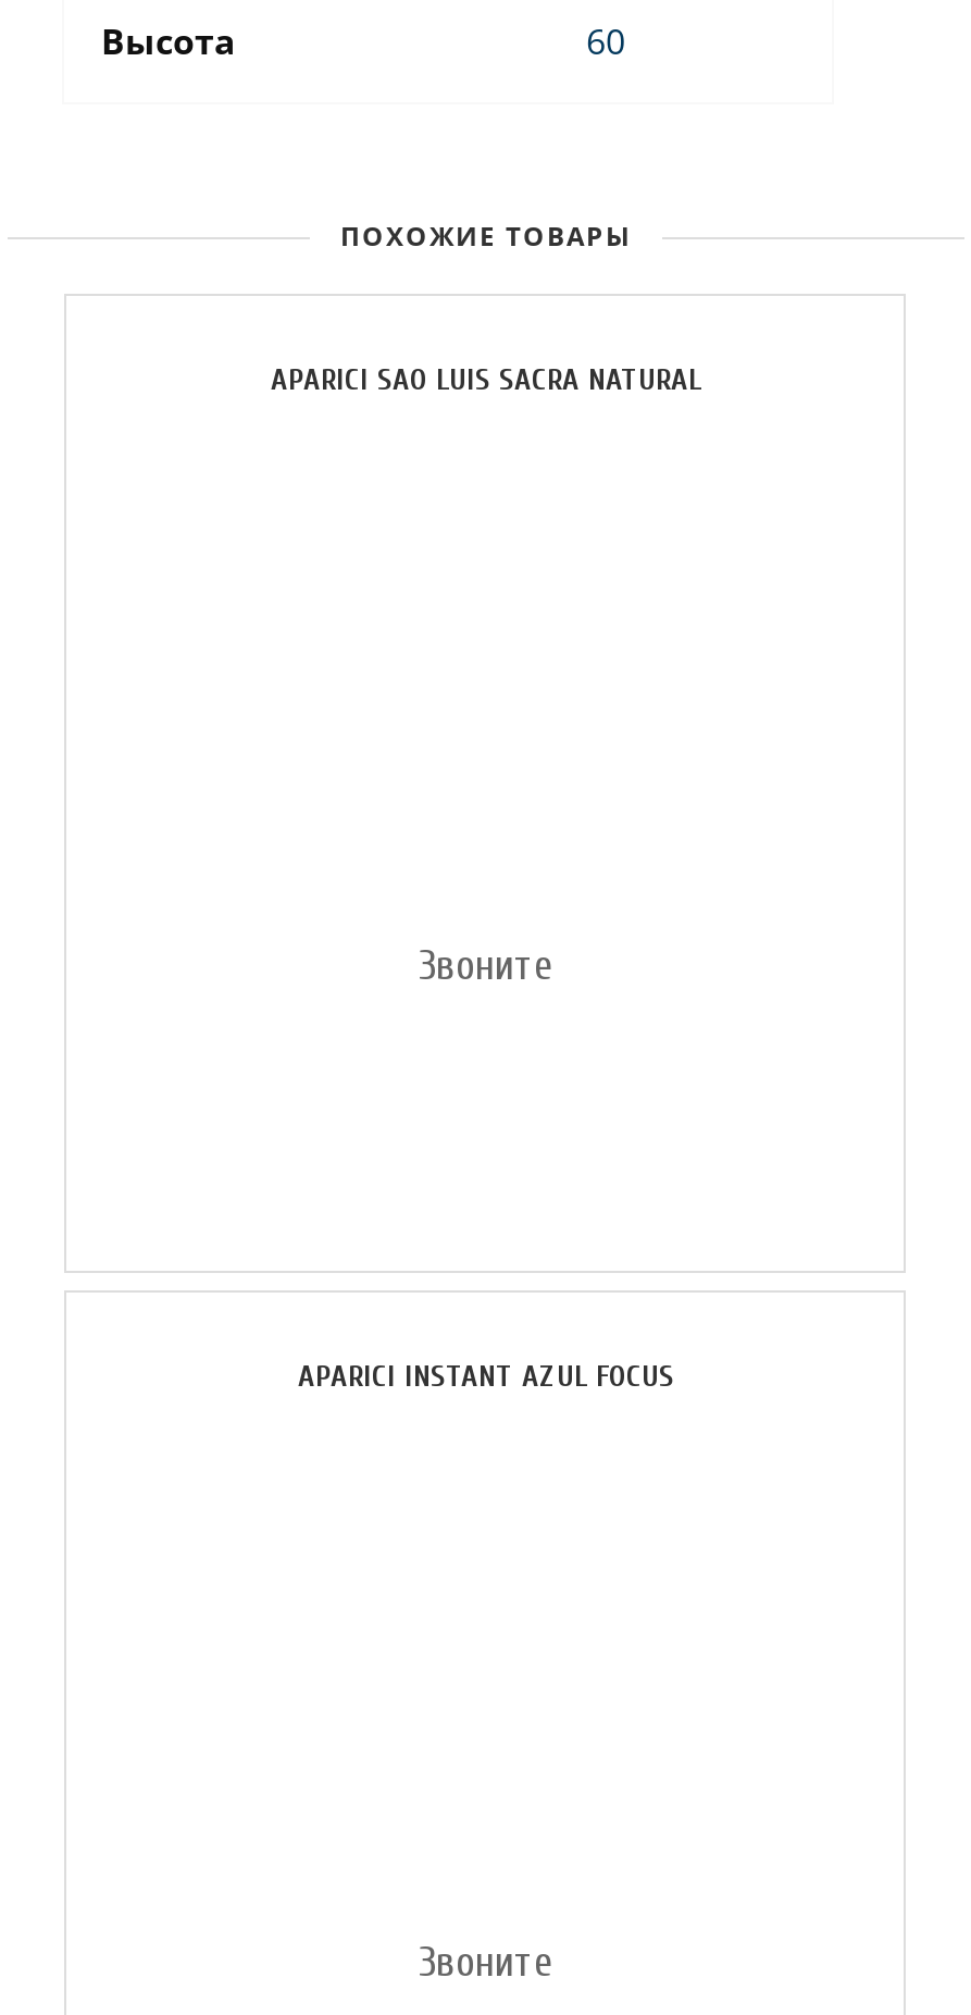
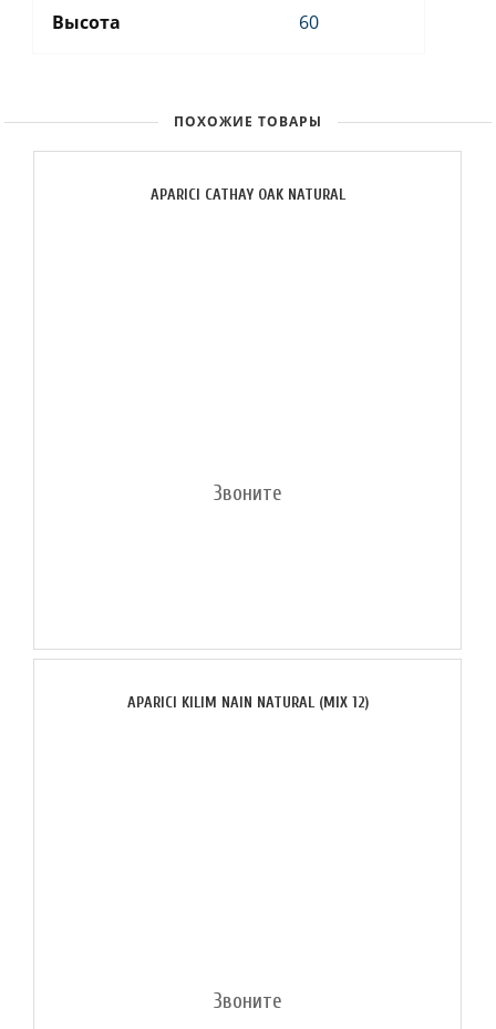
[271,360,701,397] APARICI SAO LUIS SACRA NATURAL -> [151,185,345,204] APARICI CATHAY OAK NATURAL
[298,1358,674,1395] APARICI INSTANT AZUL FOCUS -> [127,693,369,712] APARICI KILIM NAIN NATURAL (MIX 12)

